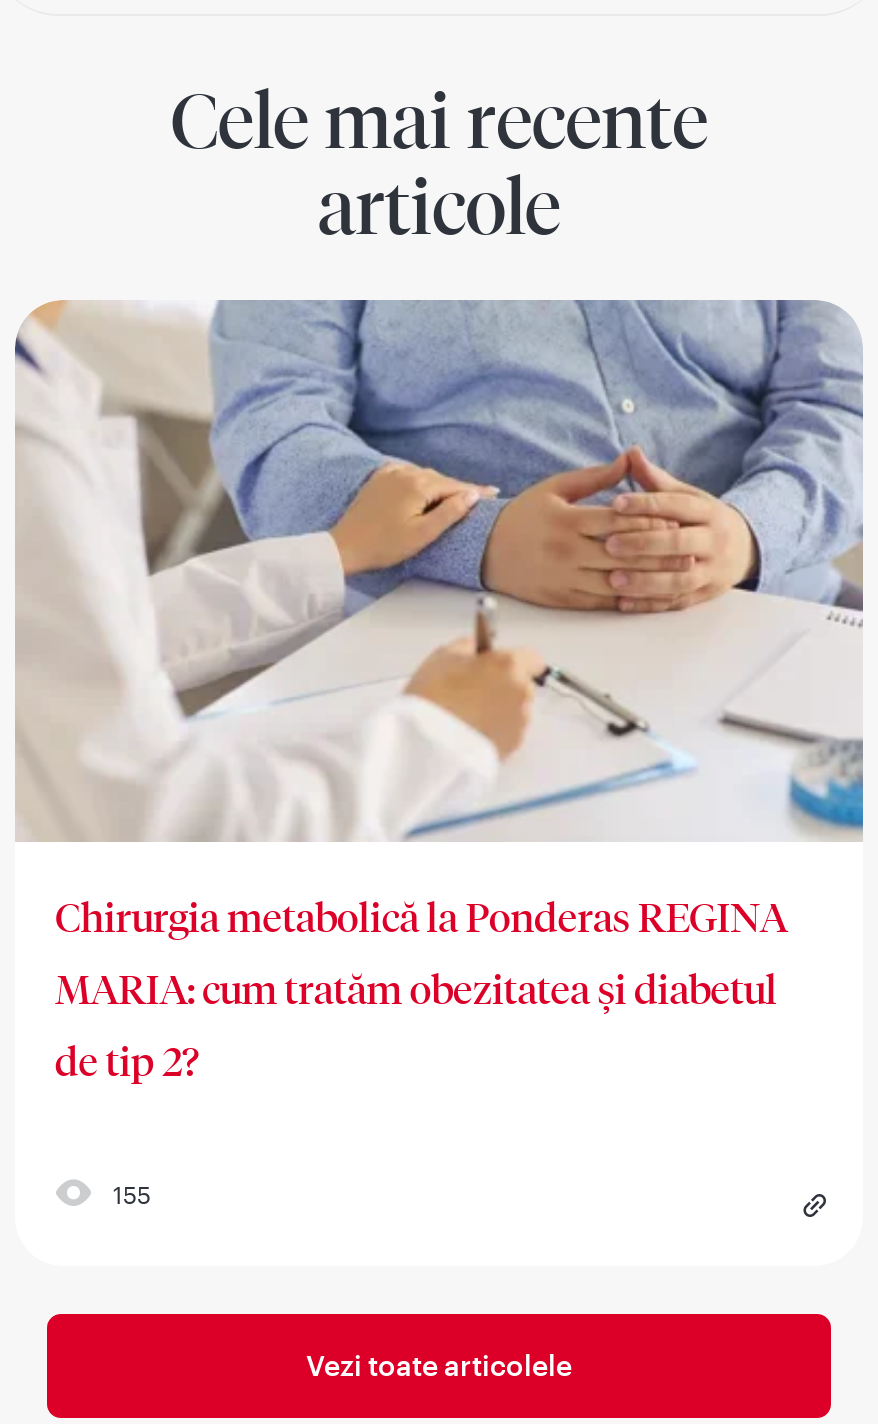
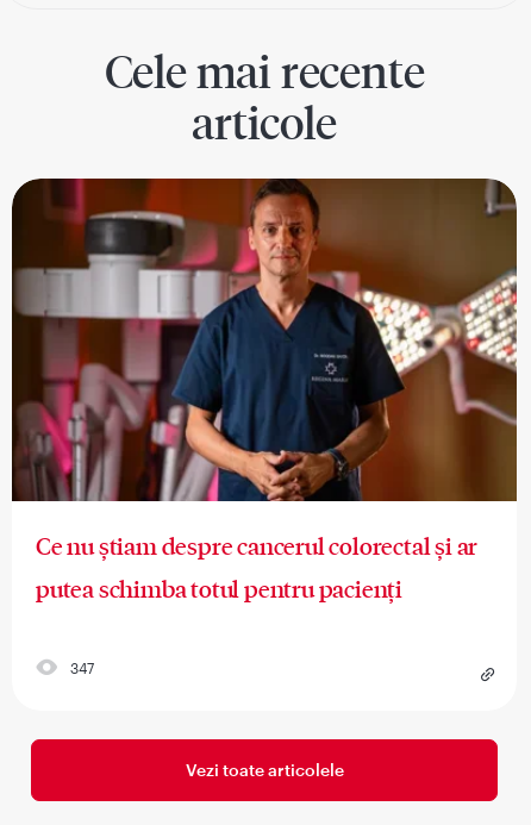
[13,298,865,1209] [image] | Chirurgia metabolică la Ponderas REGINA | MARIA: cum tratăm obezitatea și diabetul | de tip 2? | 155 -> [11,177,518,677] [image] | Ce nu știam despre cancerul colorectal și ar | putea schimba totul pentru pacienți | 347

